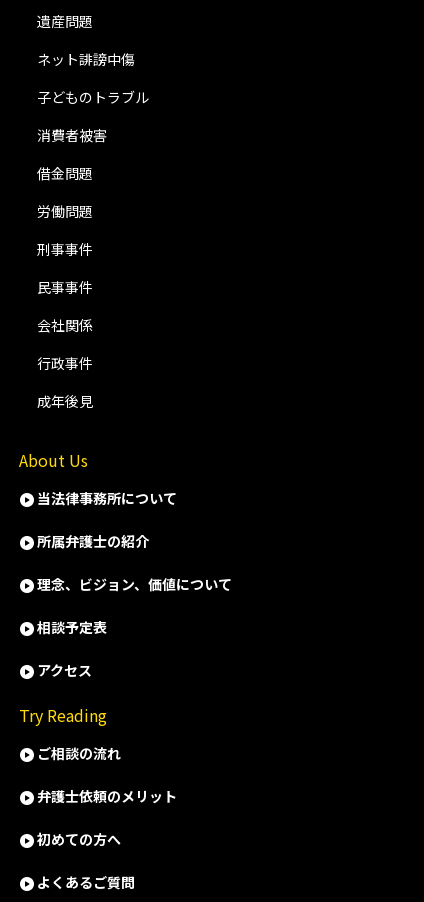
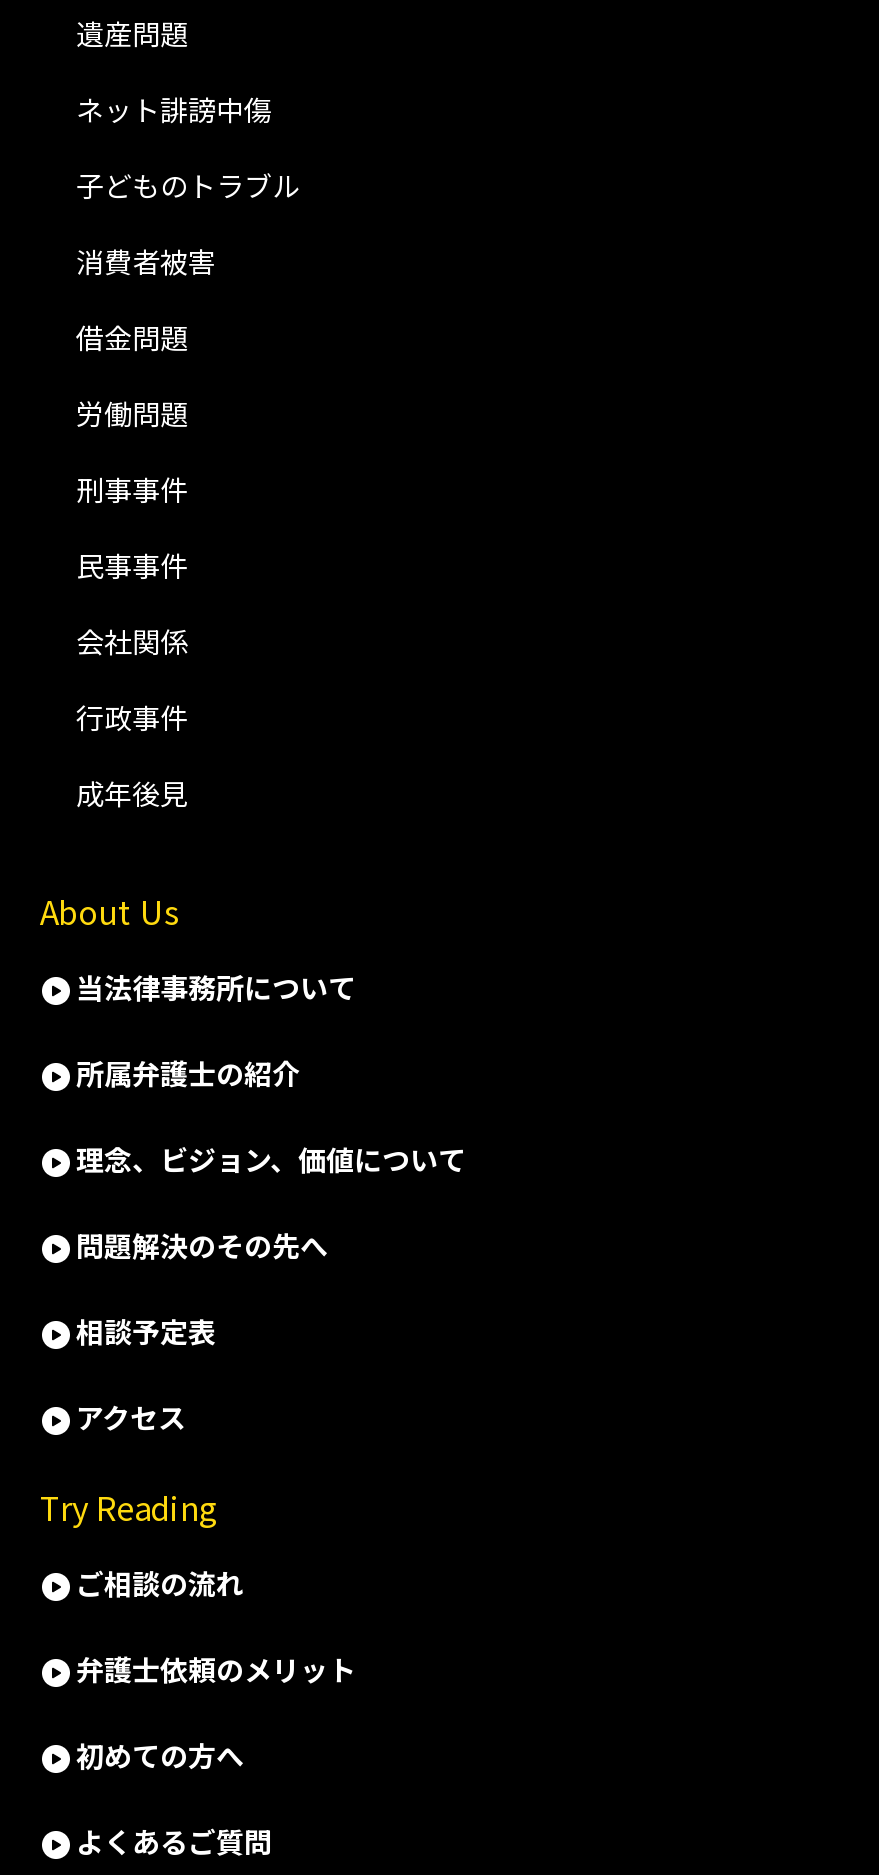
none -> [76,1226,328,1266] 問題解決のその先へ

